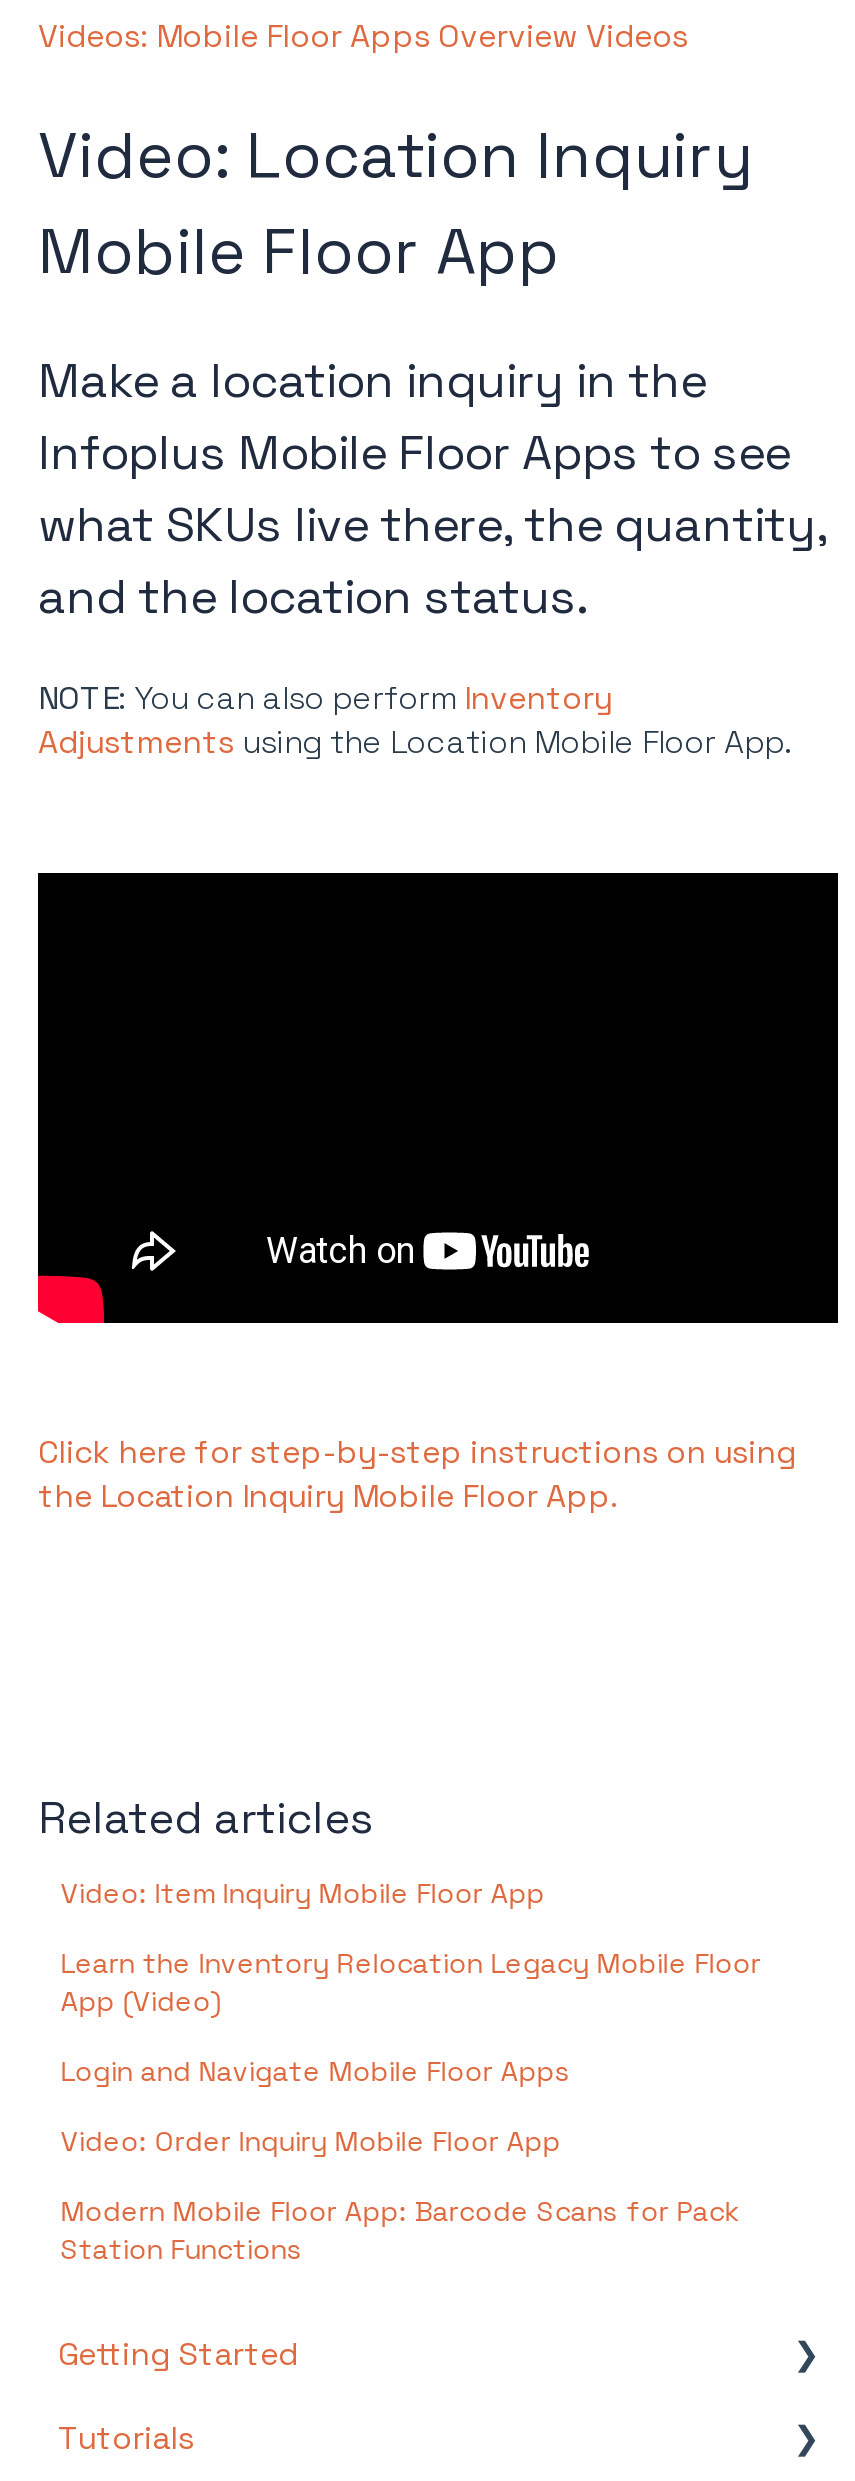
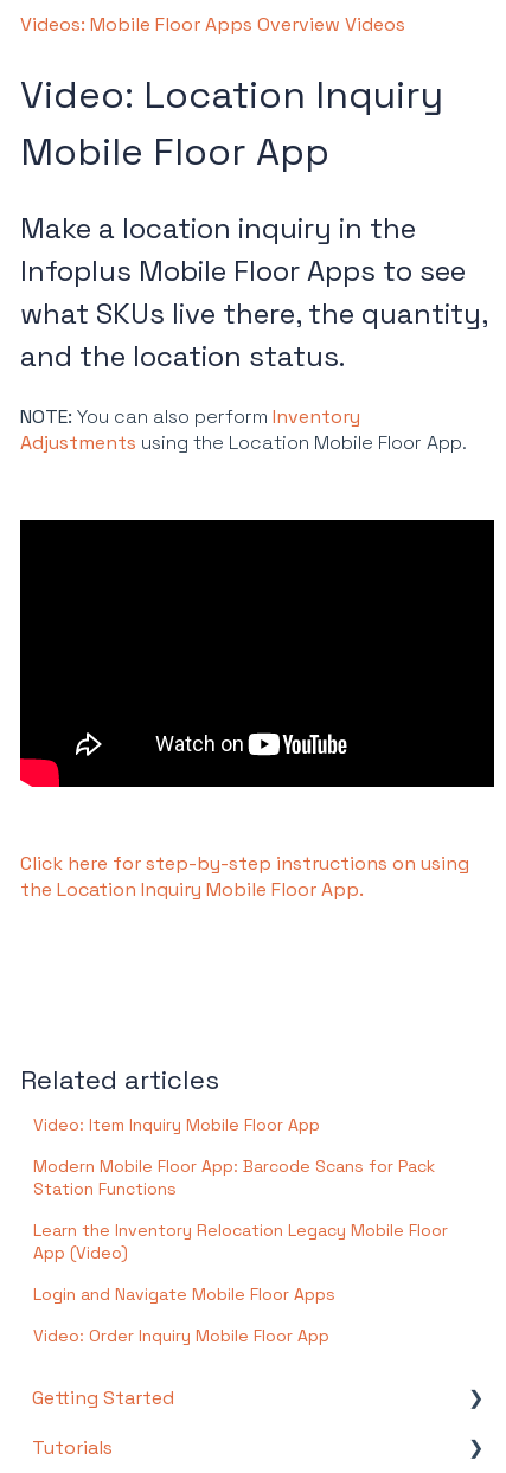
moved [60,1945,760,2159] -> [33,1219,448,1346]: Learn the Inventory Relocation Legacy Mobile Floor | App (Video) | Login and Navigate Mobile Floor Apps | Video: Order Inquiry Mobile Floor App
moved [60,2193,738,2267] -> [33,1155,435,1199]: Modern Mobile Floor App: Barcode Scans for Pack | Station Functions

